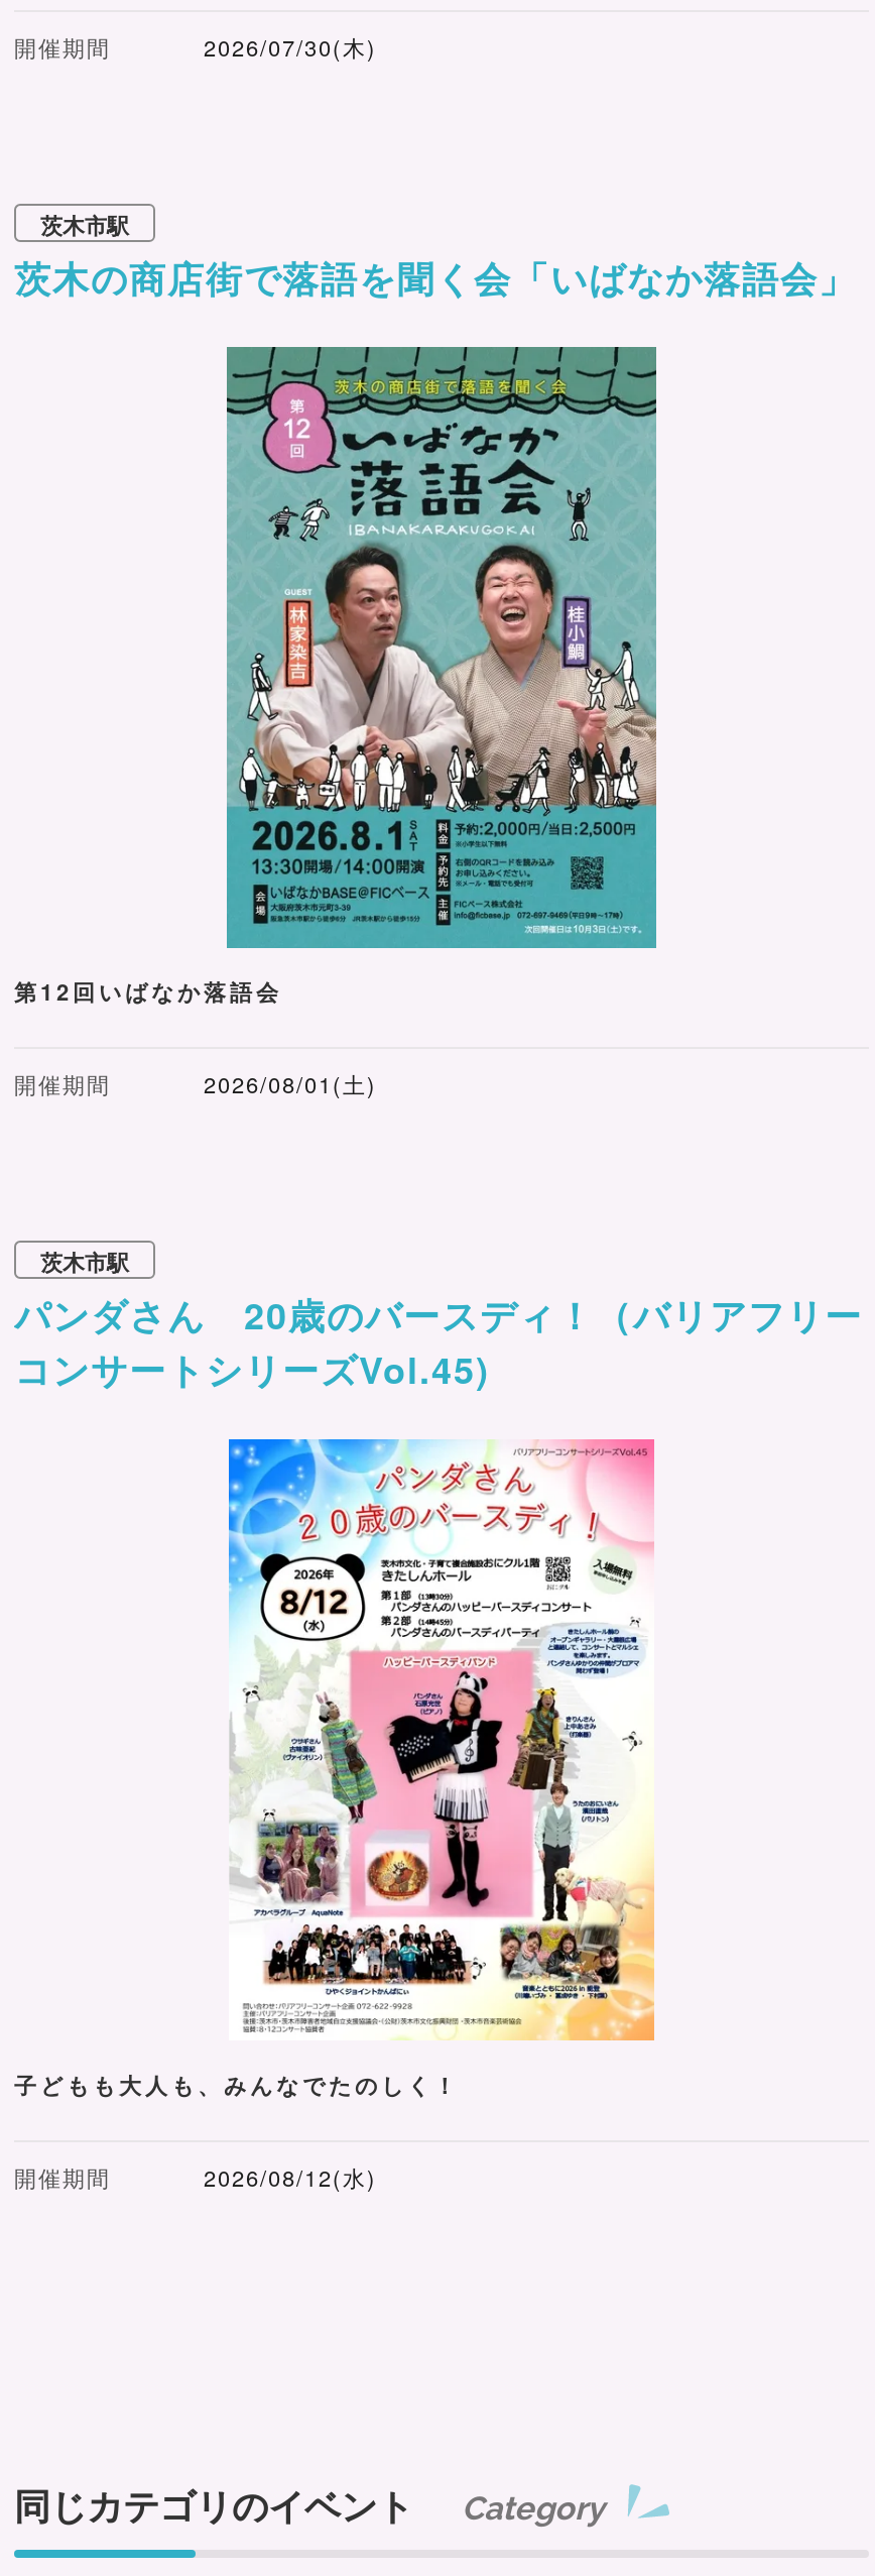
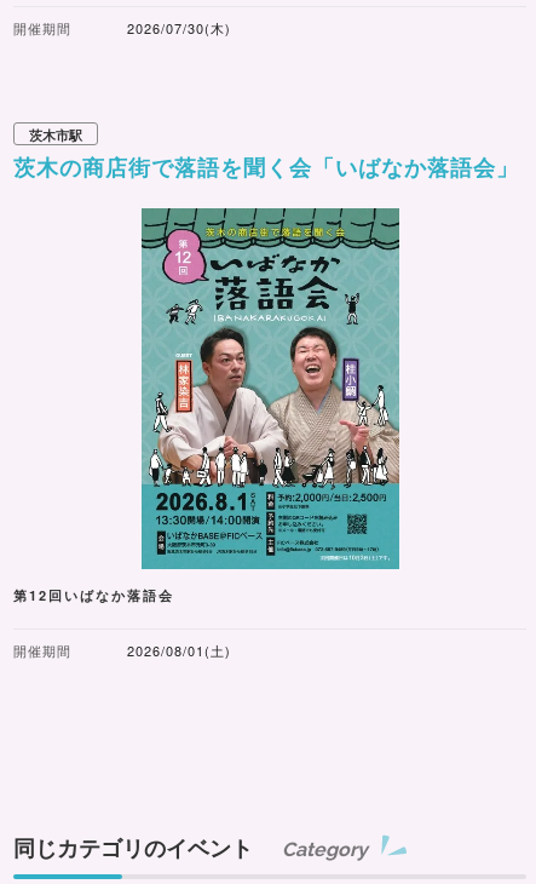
[14,1247,863,1396] 茨木市駅 | パンダさん 20歳のバースディ！（バリアフリー | コンサートシリーズVol.45) -> none
[14,1437,657,2192] [image] | 子どもも大人も、みんなでたのしく！ | 開催期間 | 2026/08/12(水) -> none

